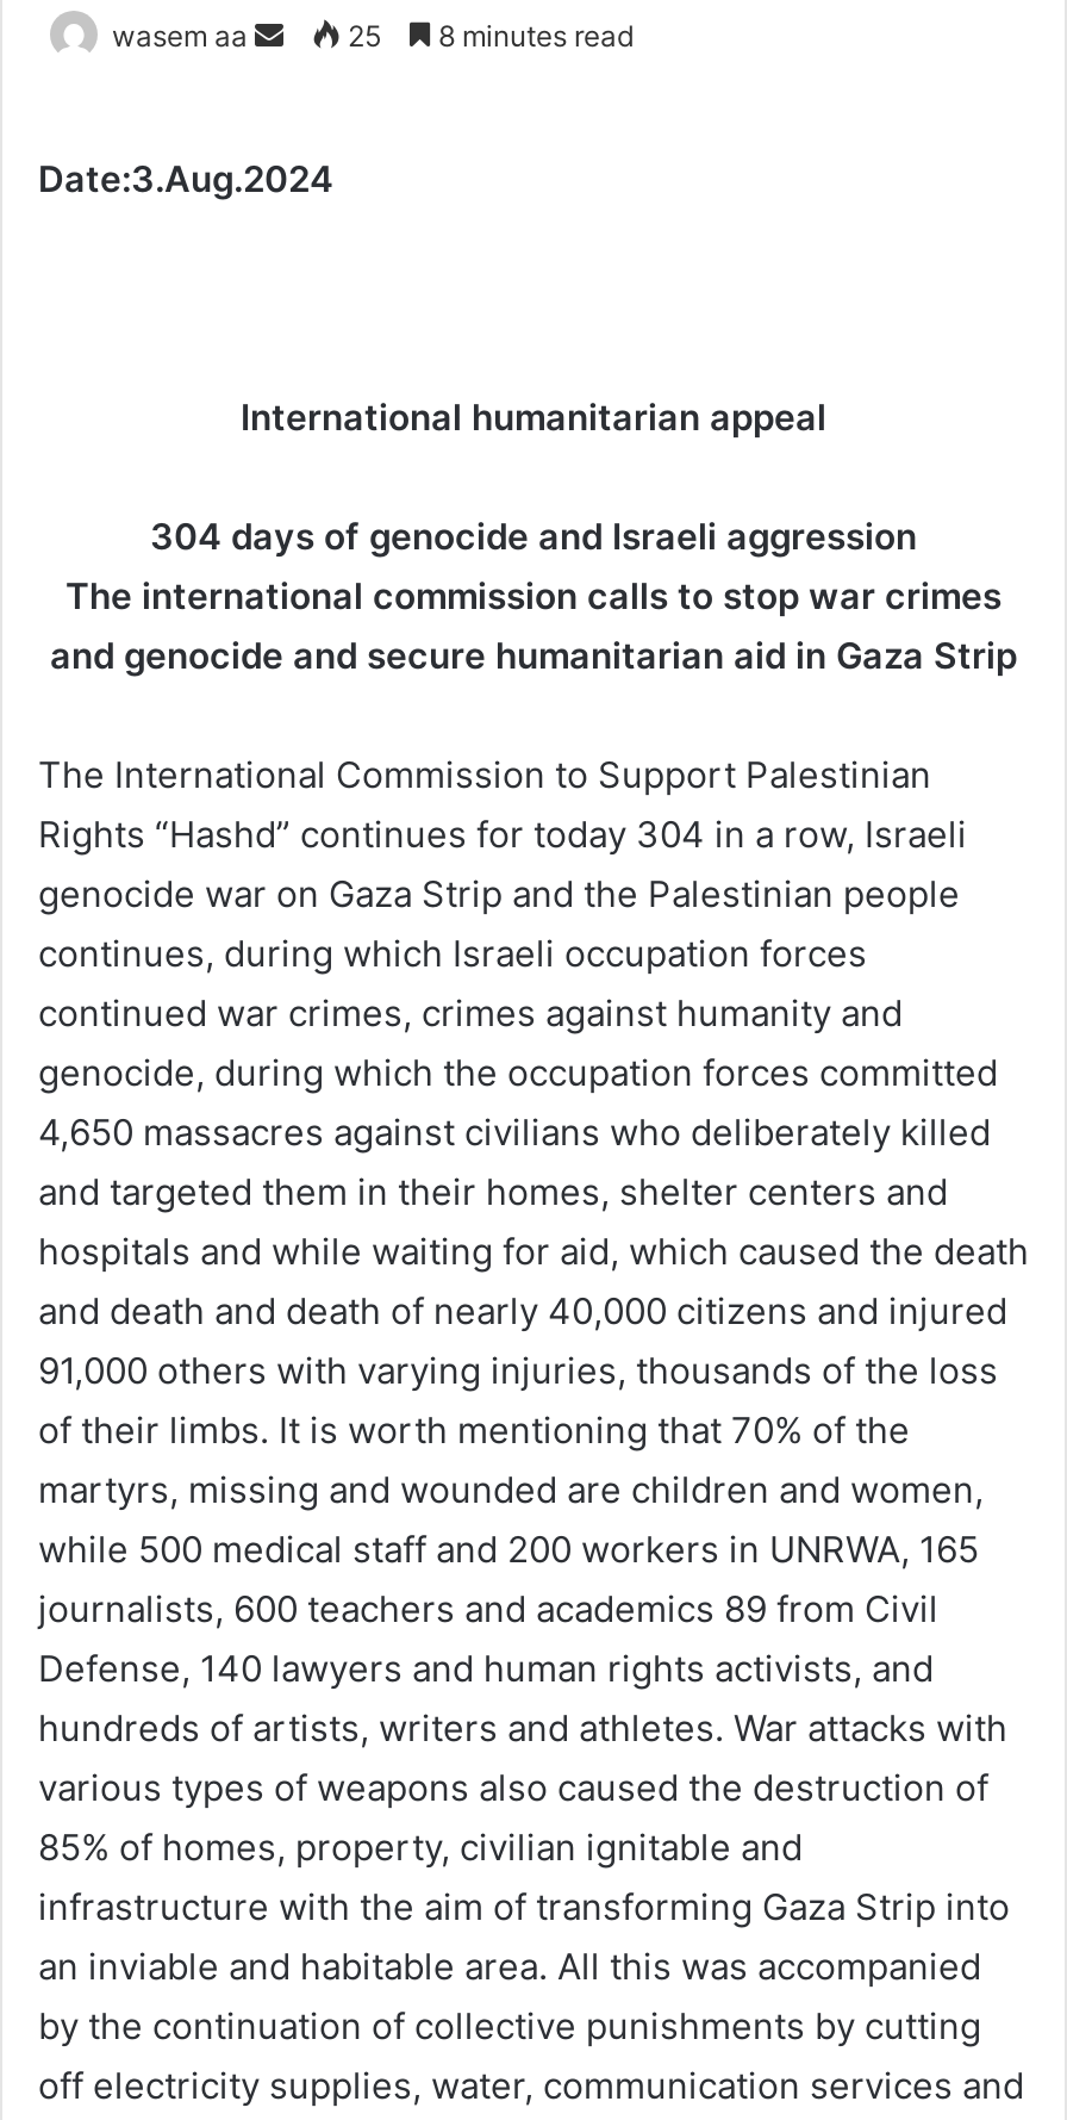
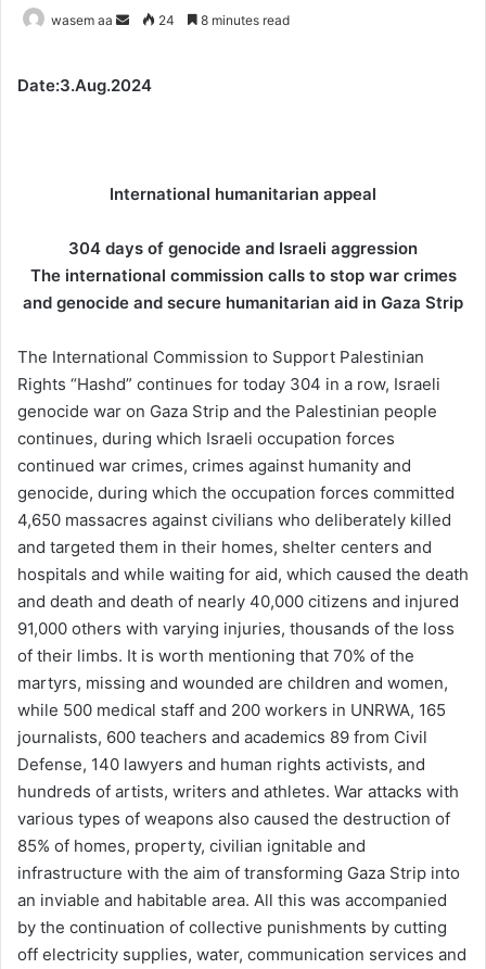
[341,19,381,55] 25 -> [155,12,175,28] 24

